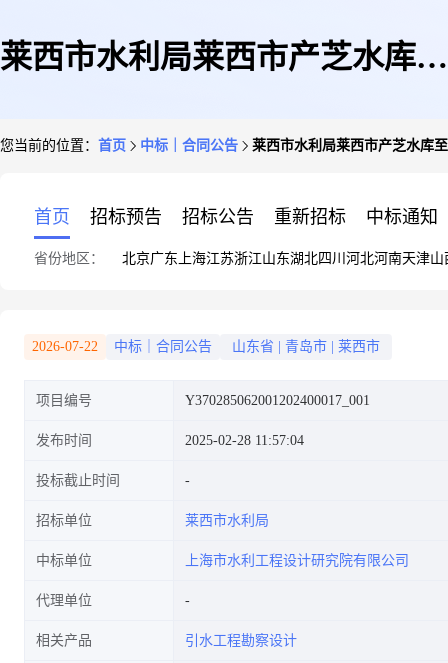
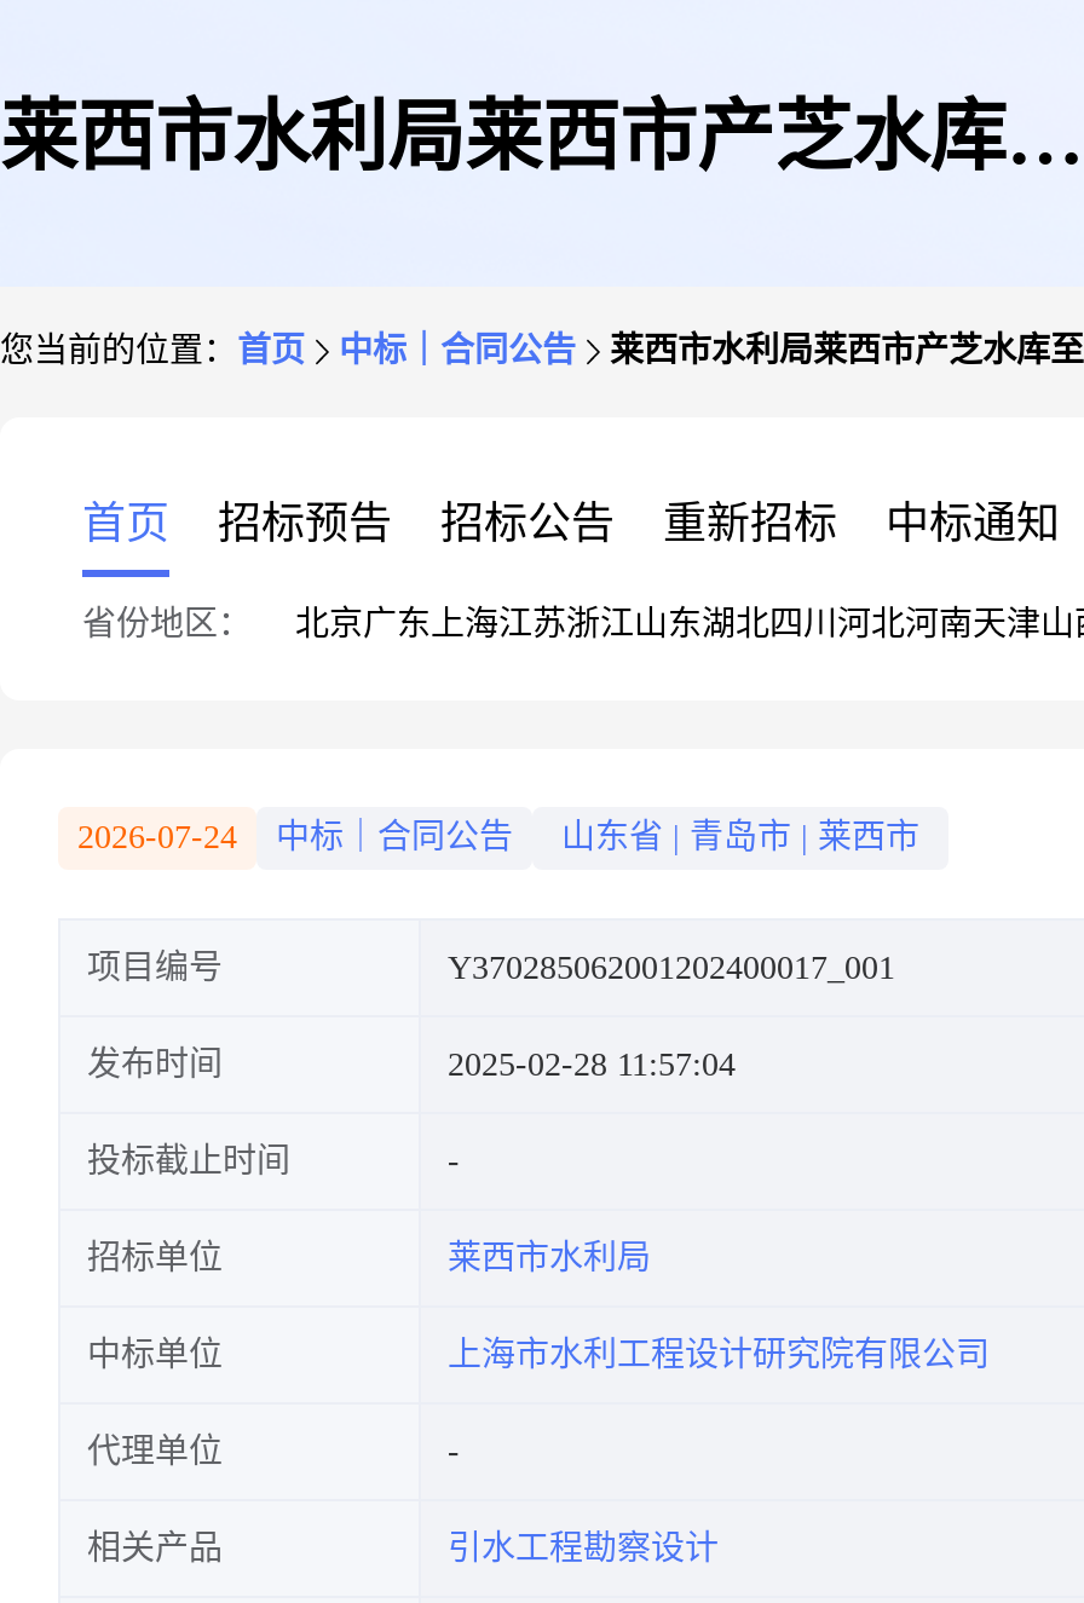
[32,339,98,354] 2026-07-22 -> [77,819,237,855] 2026-07-24

